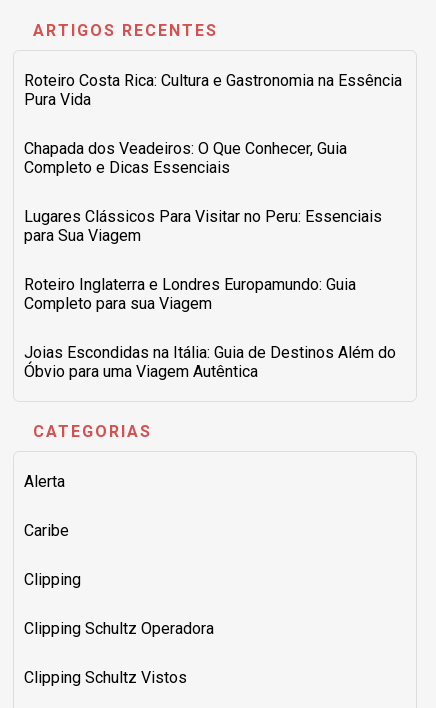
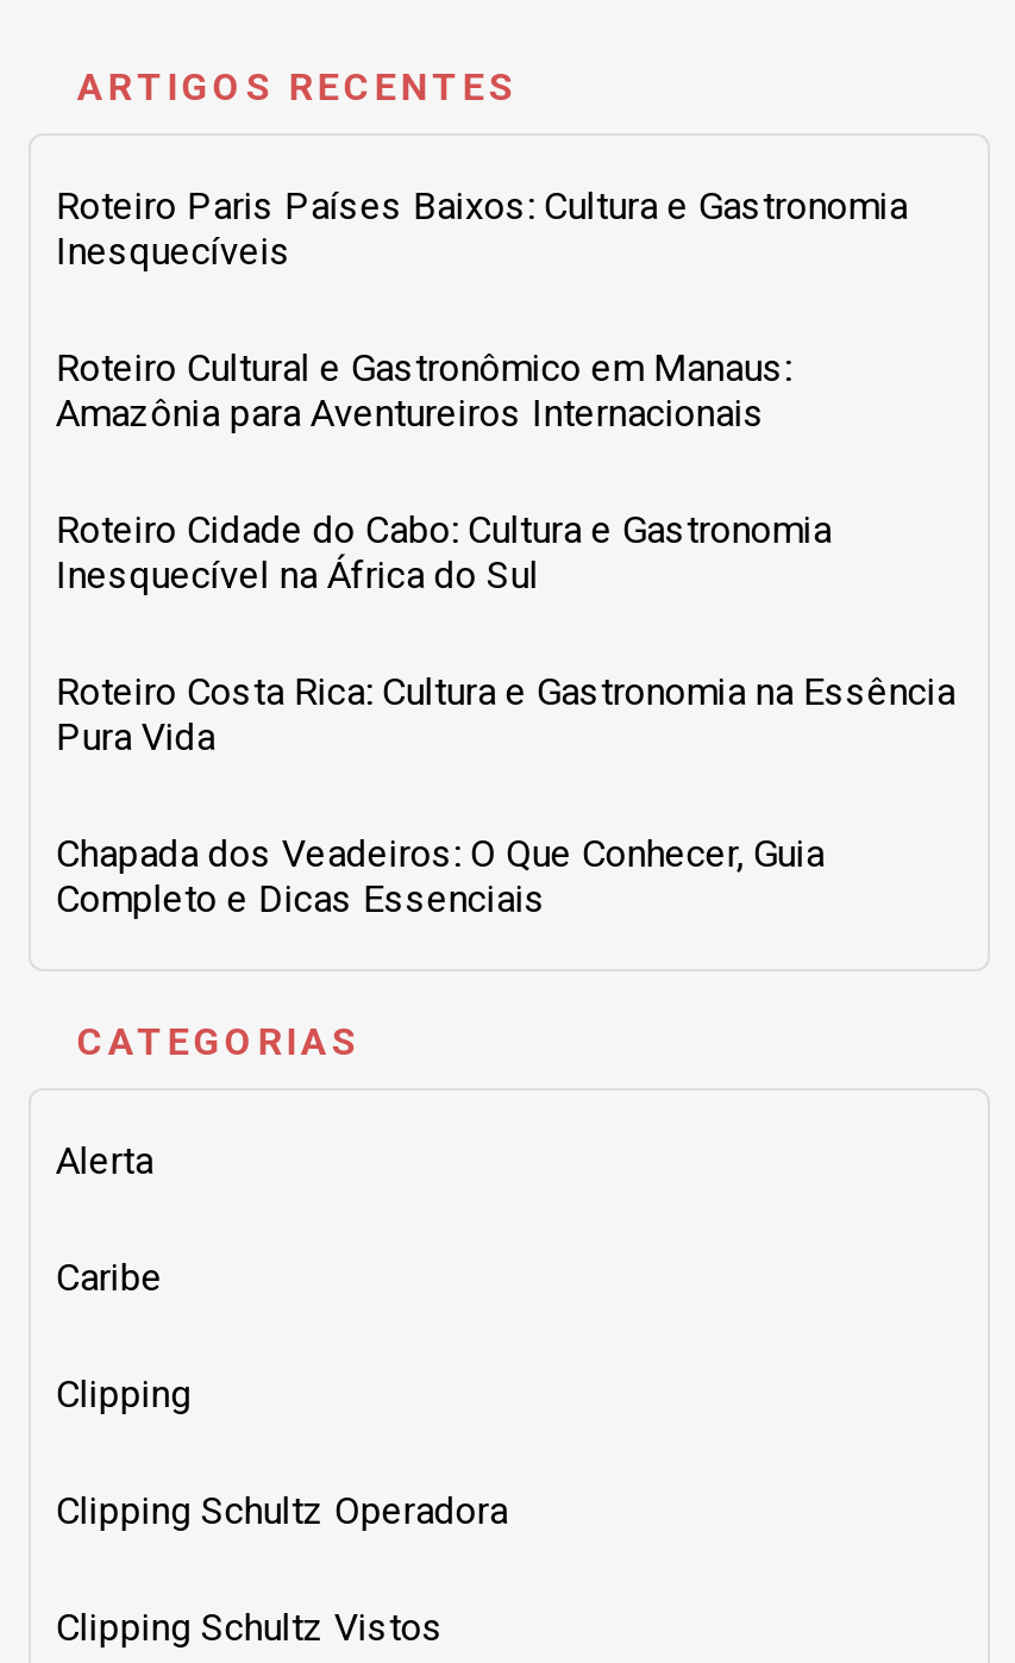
none -> [56,183,908,598] Roteiro Paris Países Baixos: Cultura e Gastronomia | Inesquecíveis | Roteiro Cultural e Gastronômico em Manaus: | Amazônia para Aventureiros Internacionais | Roteiro Cidade do Cabo: Cultura e Gastronomia | Inesquecível na África do Sul
moved [24,71,402,177] -> [56,669,955,921]: Roteiro Costa Rica: Cultura e Gastronomia na Essência | Pura Vida | Chapada dos Veadeiros: O Que Conhecer, Guia | Completo e Dicas Essenciais
[24,207,396,381] Lugares Clássicos Para Visitar no Peru: Essenciais | para Sua Viagem | Roteiro Inglaterra e Londres Europamundo: Guia | Completo para sua Viagem | Joias Escondidas na Itália: Guia de Destinos Além do | Óbvio para uma Viagem Autêntica -> none

